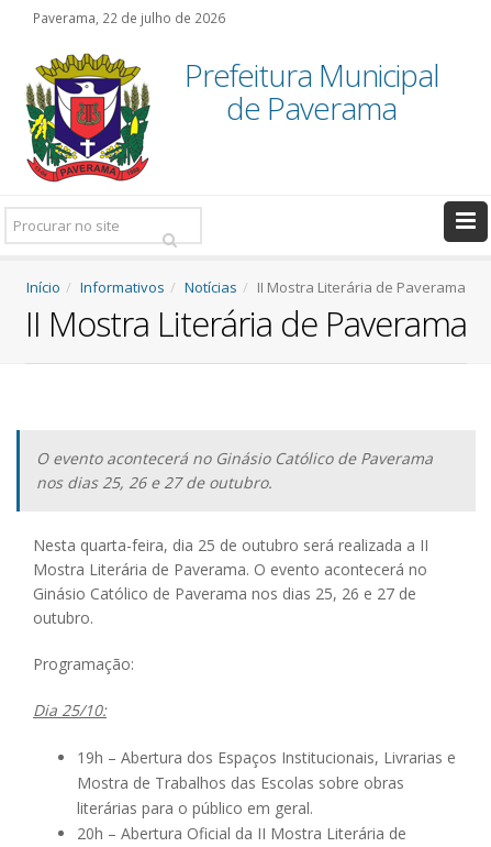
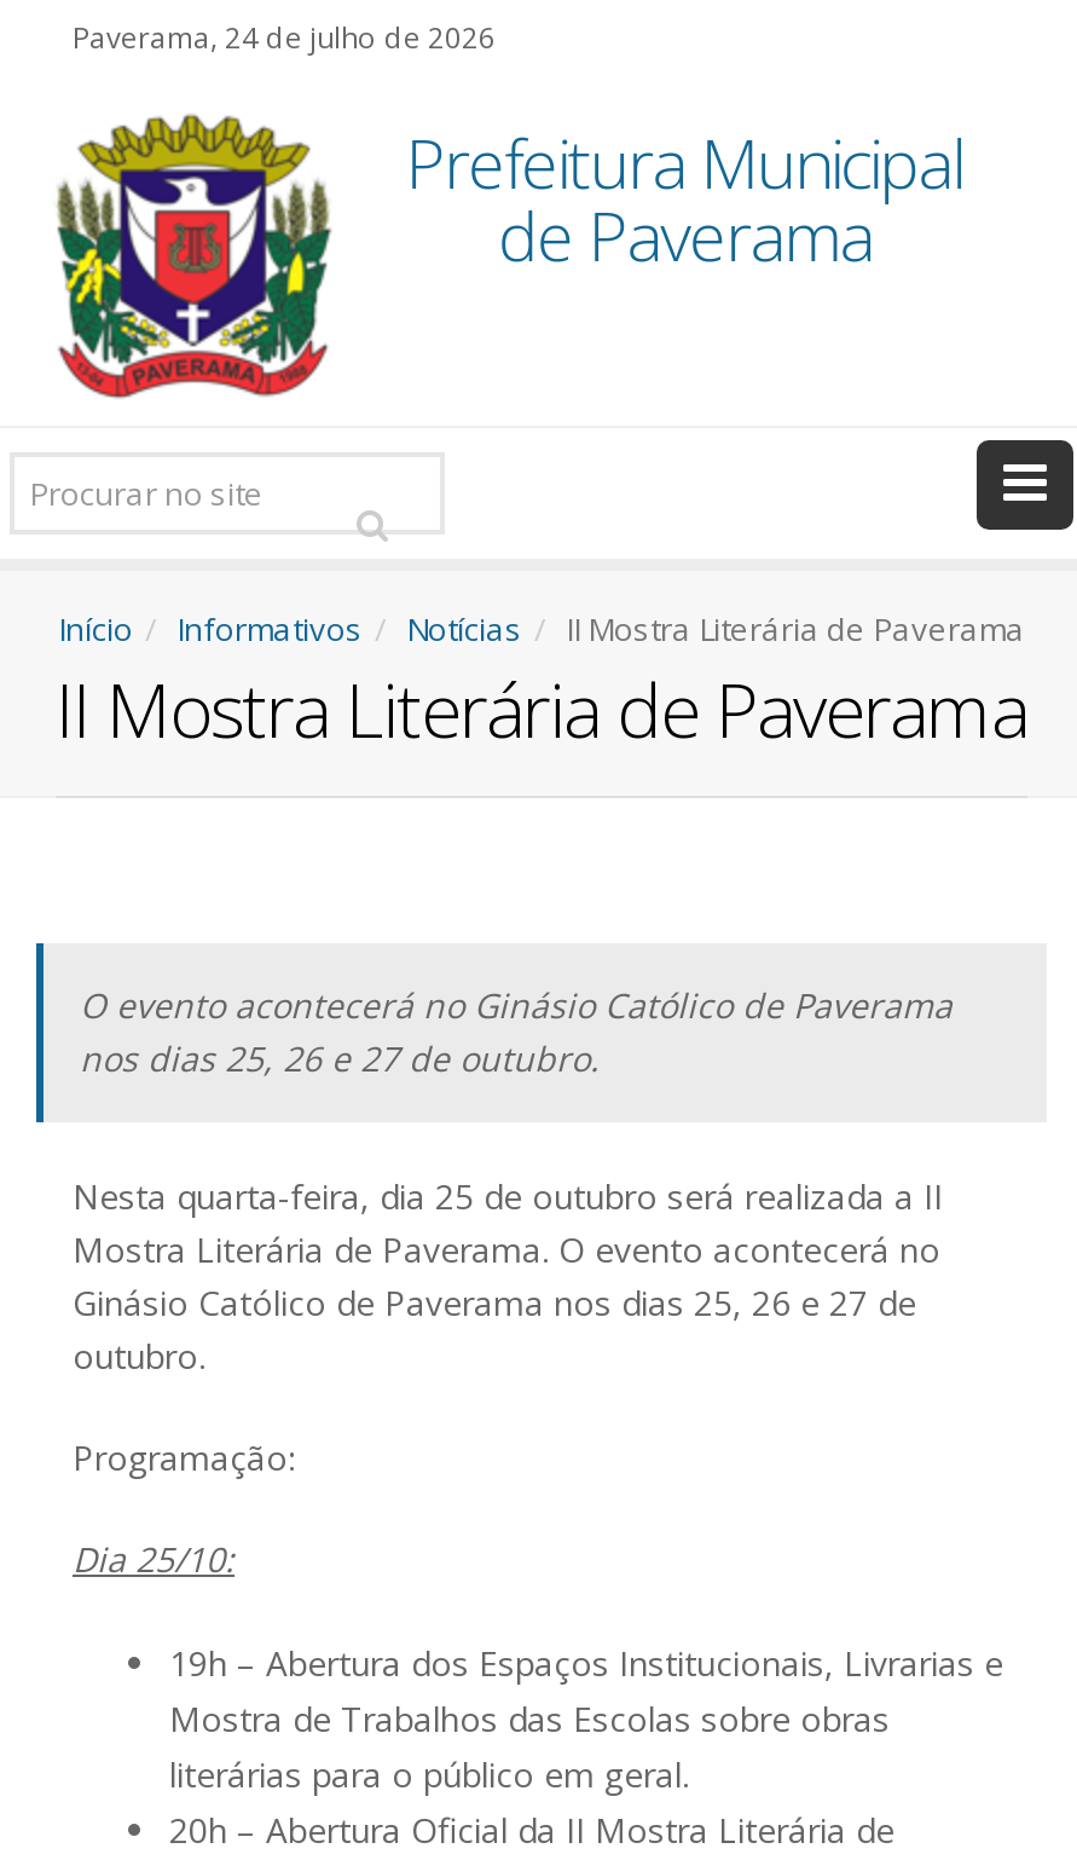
[33,9,225,26] Paverama, 22 de julho de 2026 -> [73,17,496,56] Paverama, 24 de julho de 2026

